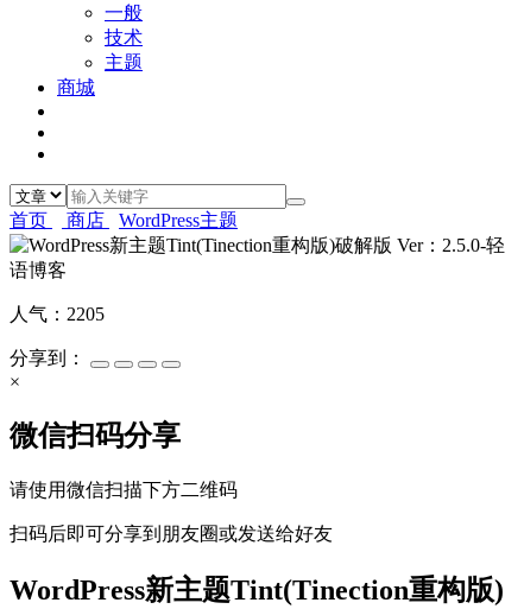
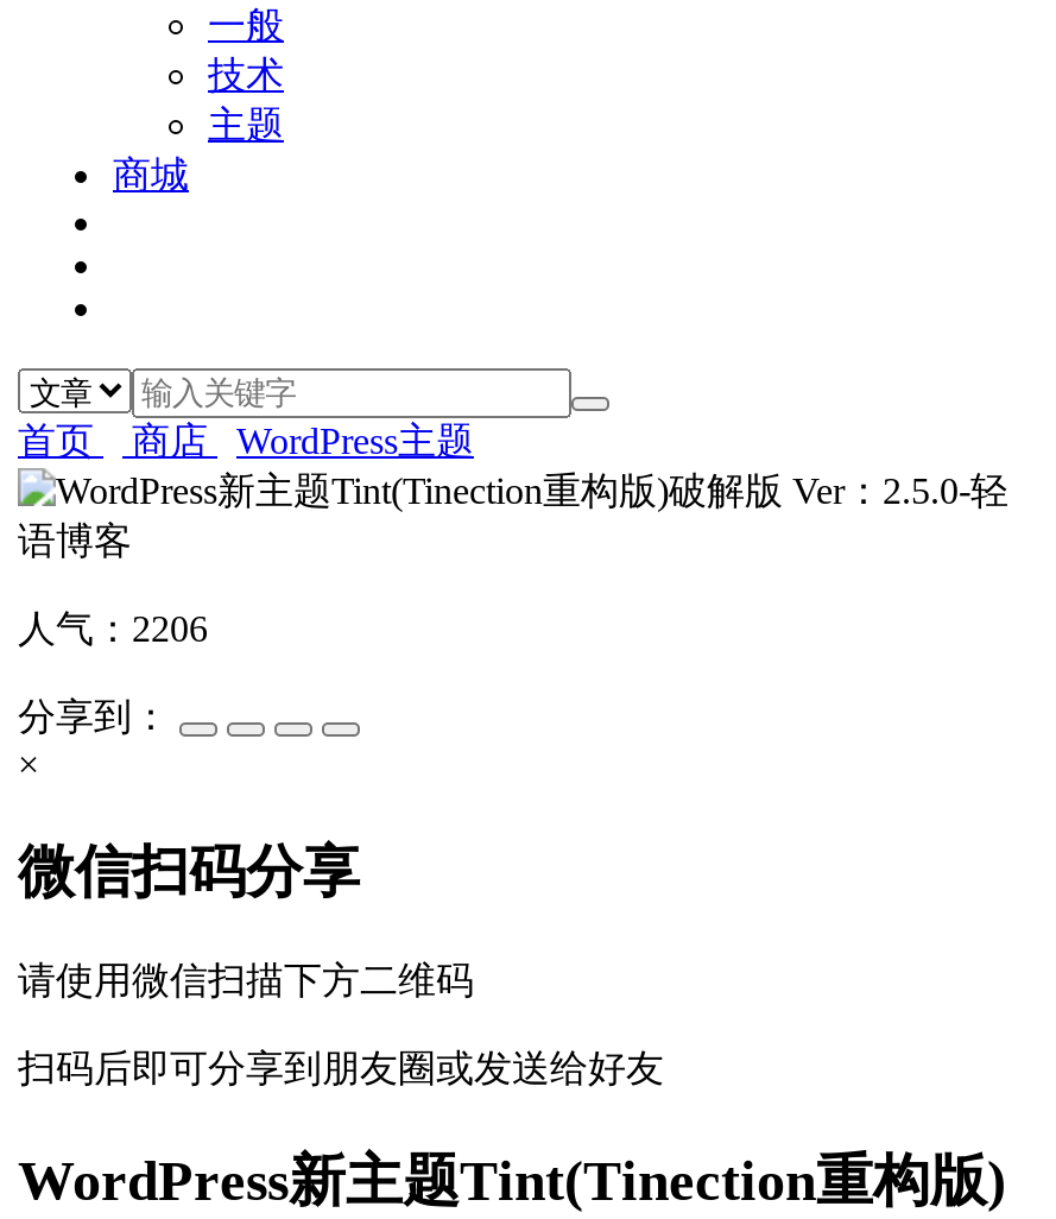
[10,304,105,324] 人气：2205 -> [18,608,208,649] 人气：2206

